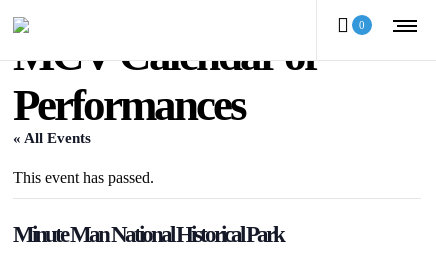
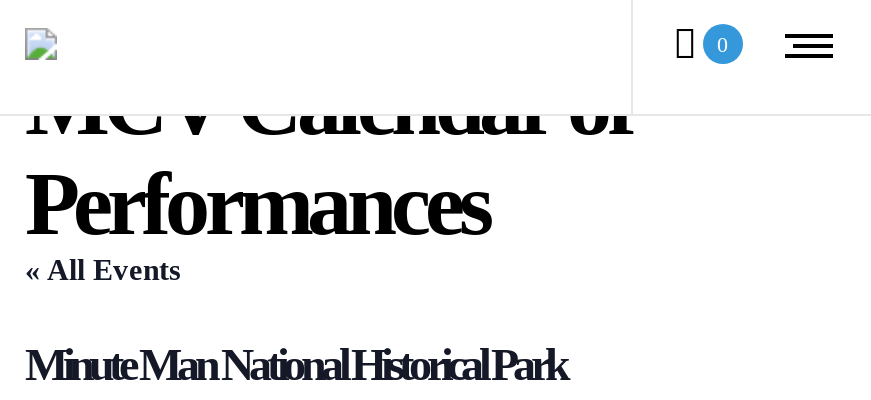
[13,169,154,186] This event has passed. -> none

